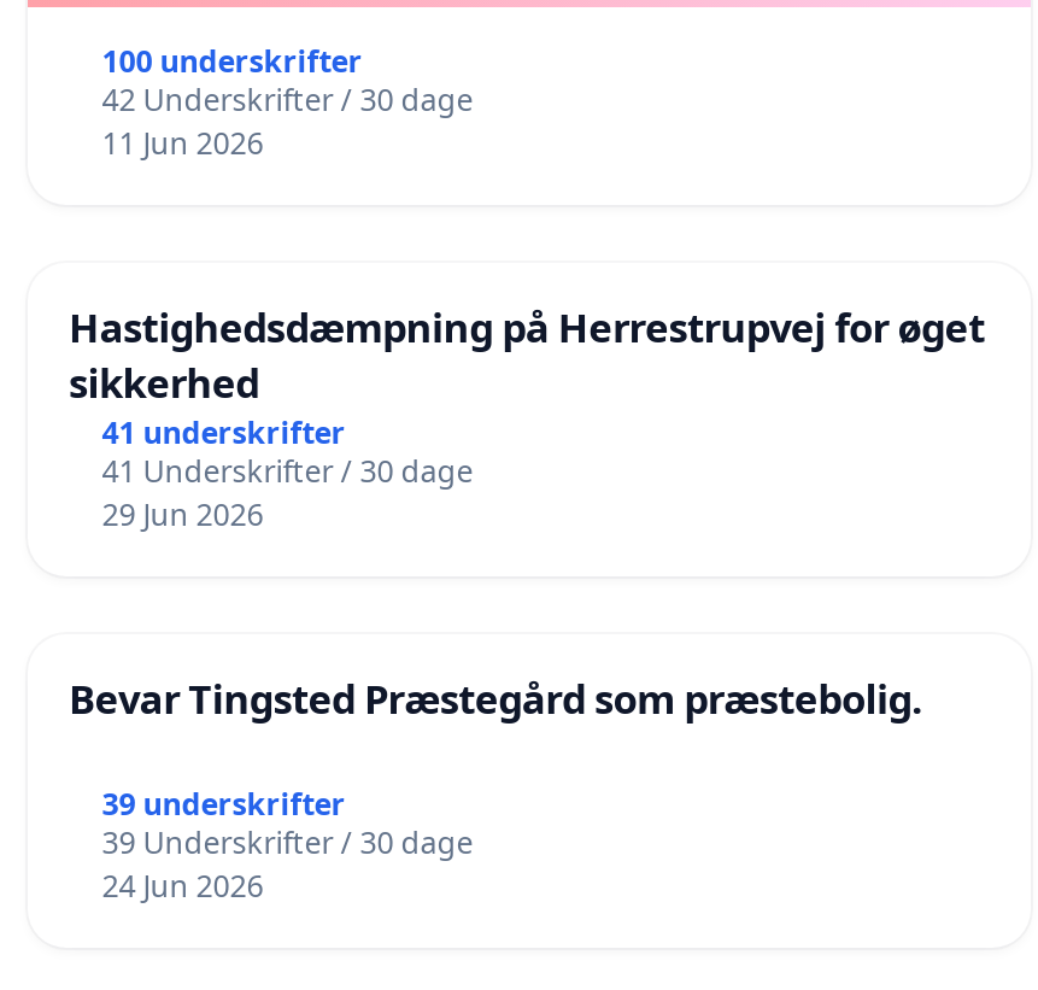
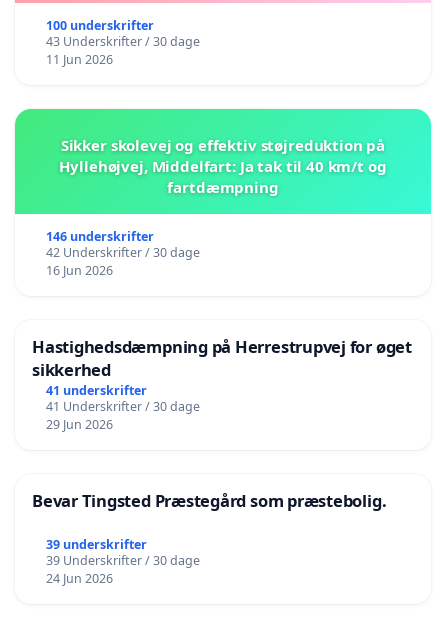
moved [102,81,473,122] -> [46,244,200,261]: 42 Underskrifter / 30 dage
none -> [46,33,200,50] 43 Underskrifter / 30 dage
none -> [14,108,432,279] [image] | Sikker skolevej og effektiv støjreduktion på | Hyllehøjvej, Middelfart: Ja tak til 40 km/t og | fartdæmpning | 146 underskrifter | 16 Jun 2026

